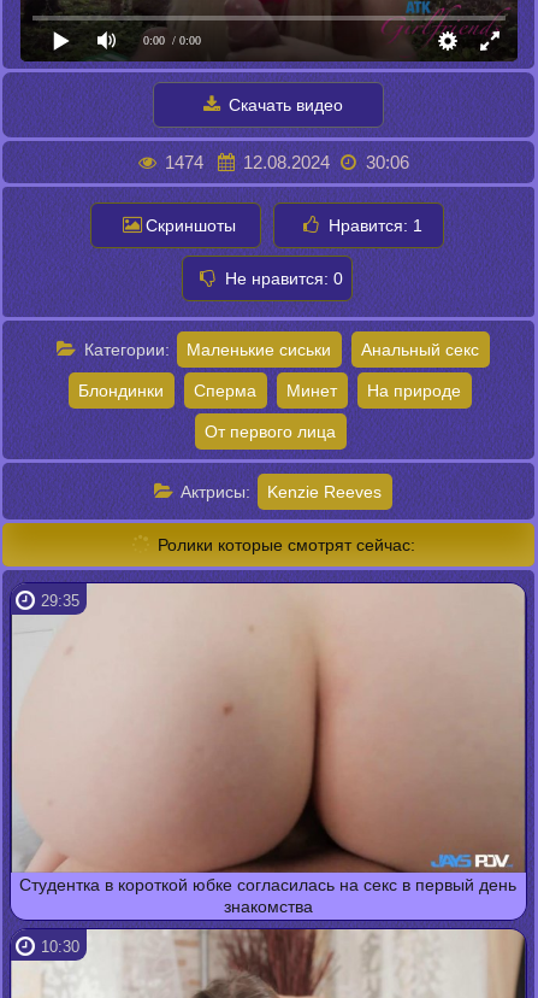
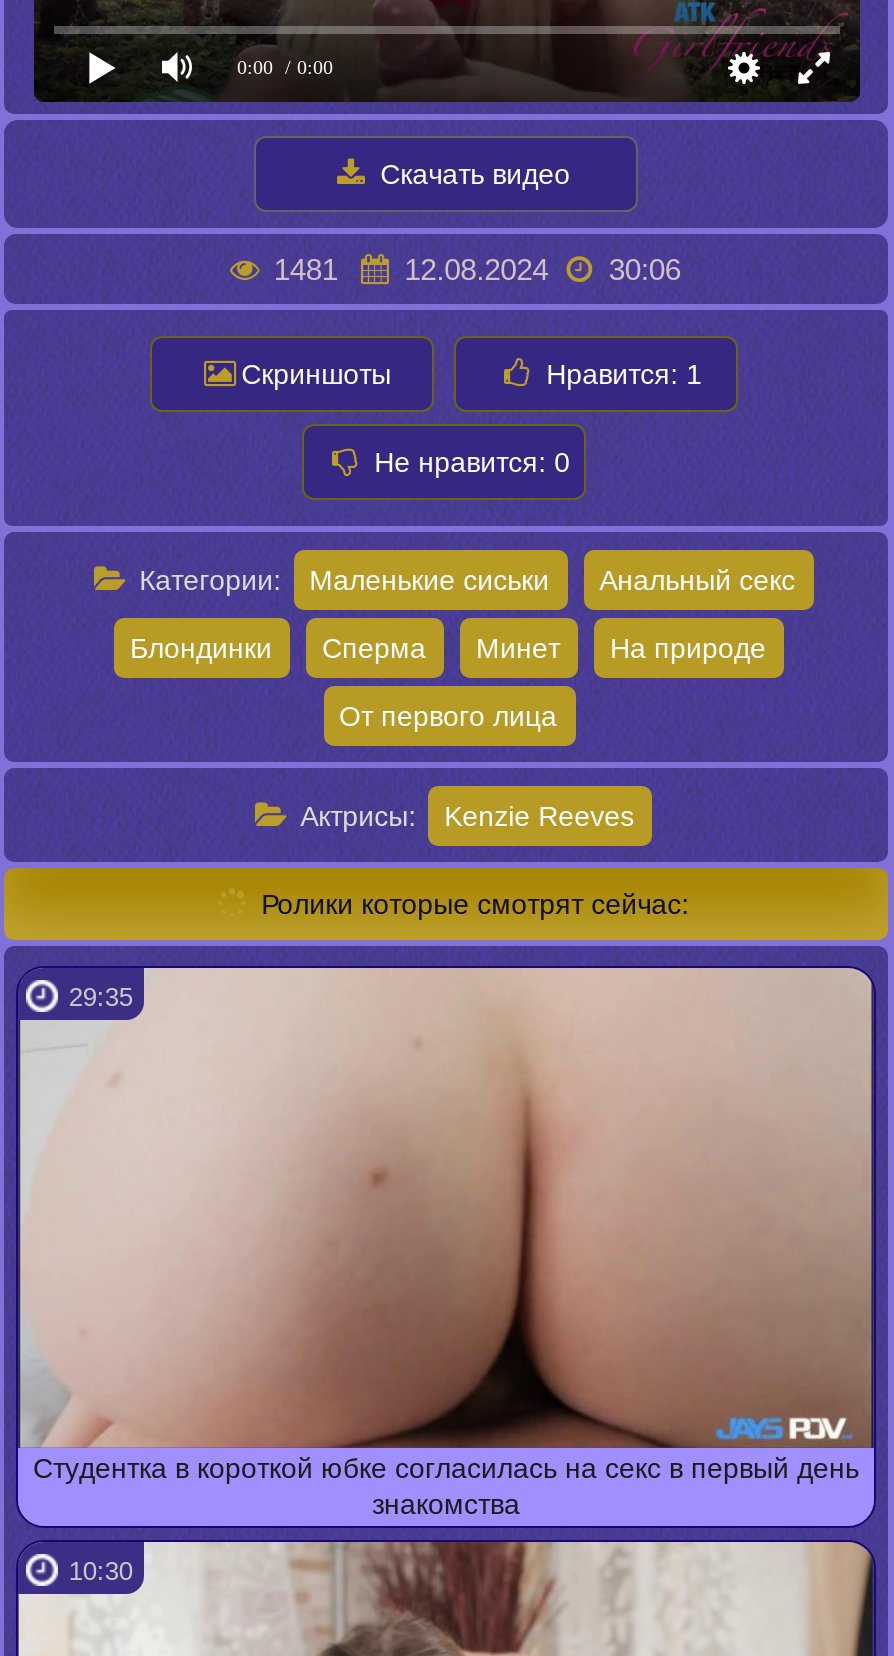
[160,152,410,173] 1474 12.08.2024 30:06 -> [266,253,681,287] 1481 12.08.2024 30:06

